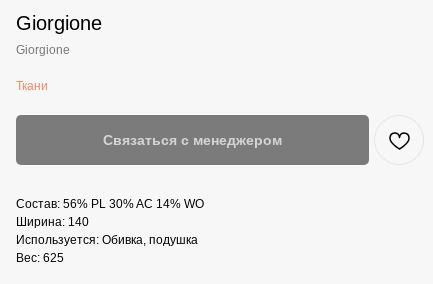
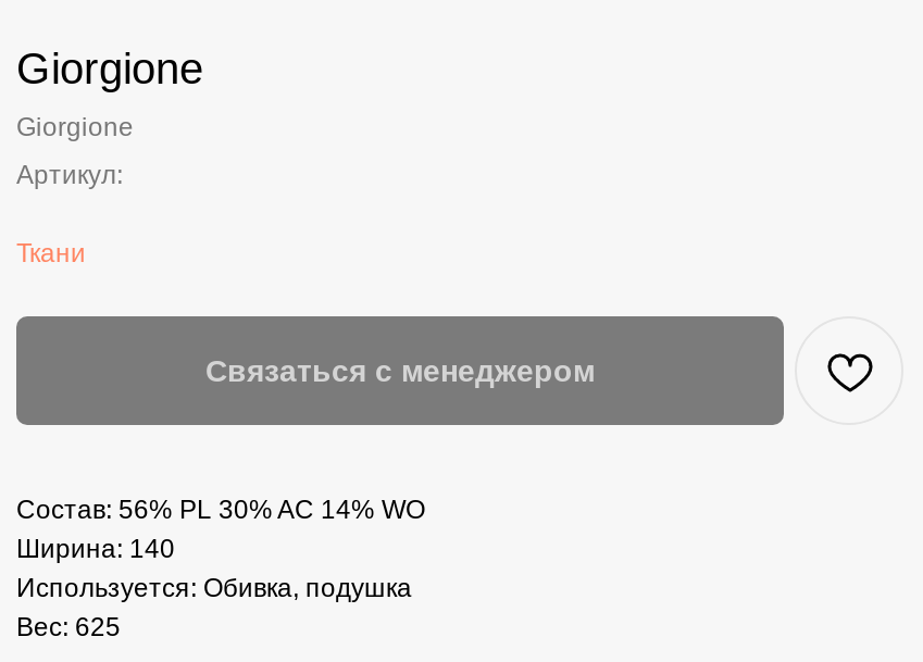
none -> [16,160,123,190] Артикул:

